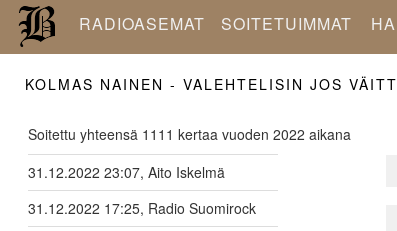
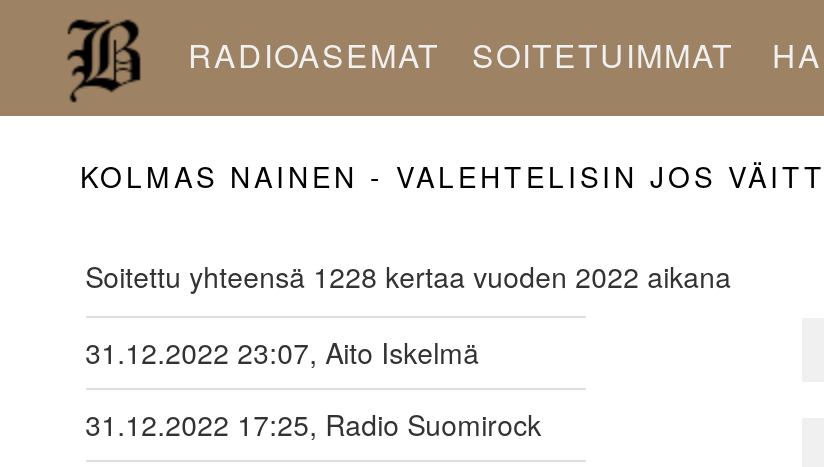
[28,124,351,144] Soitettu yhteensä 1111 kertaa vuoden 2022 aikana -> [85,256,731,296] Soitettu yhteensä 1228 kertaa vuoden 2022 aikana

